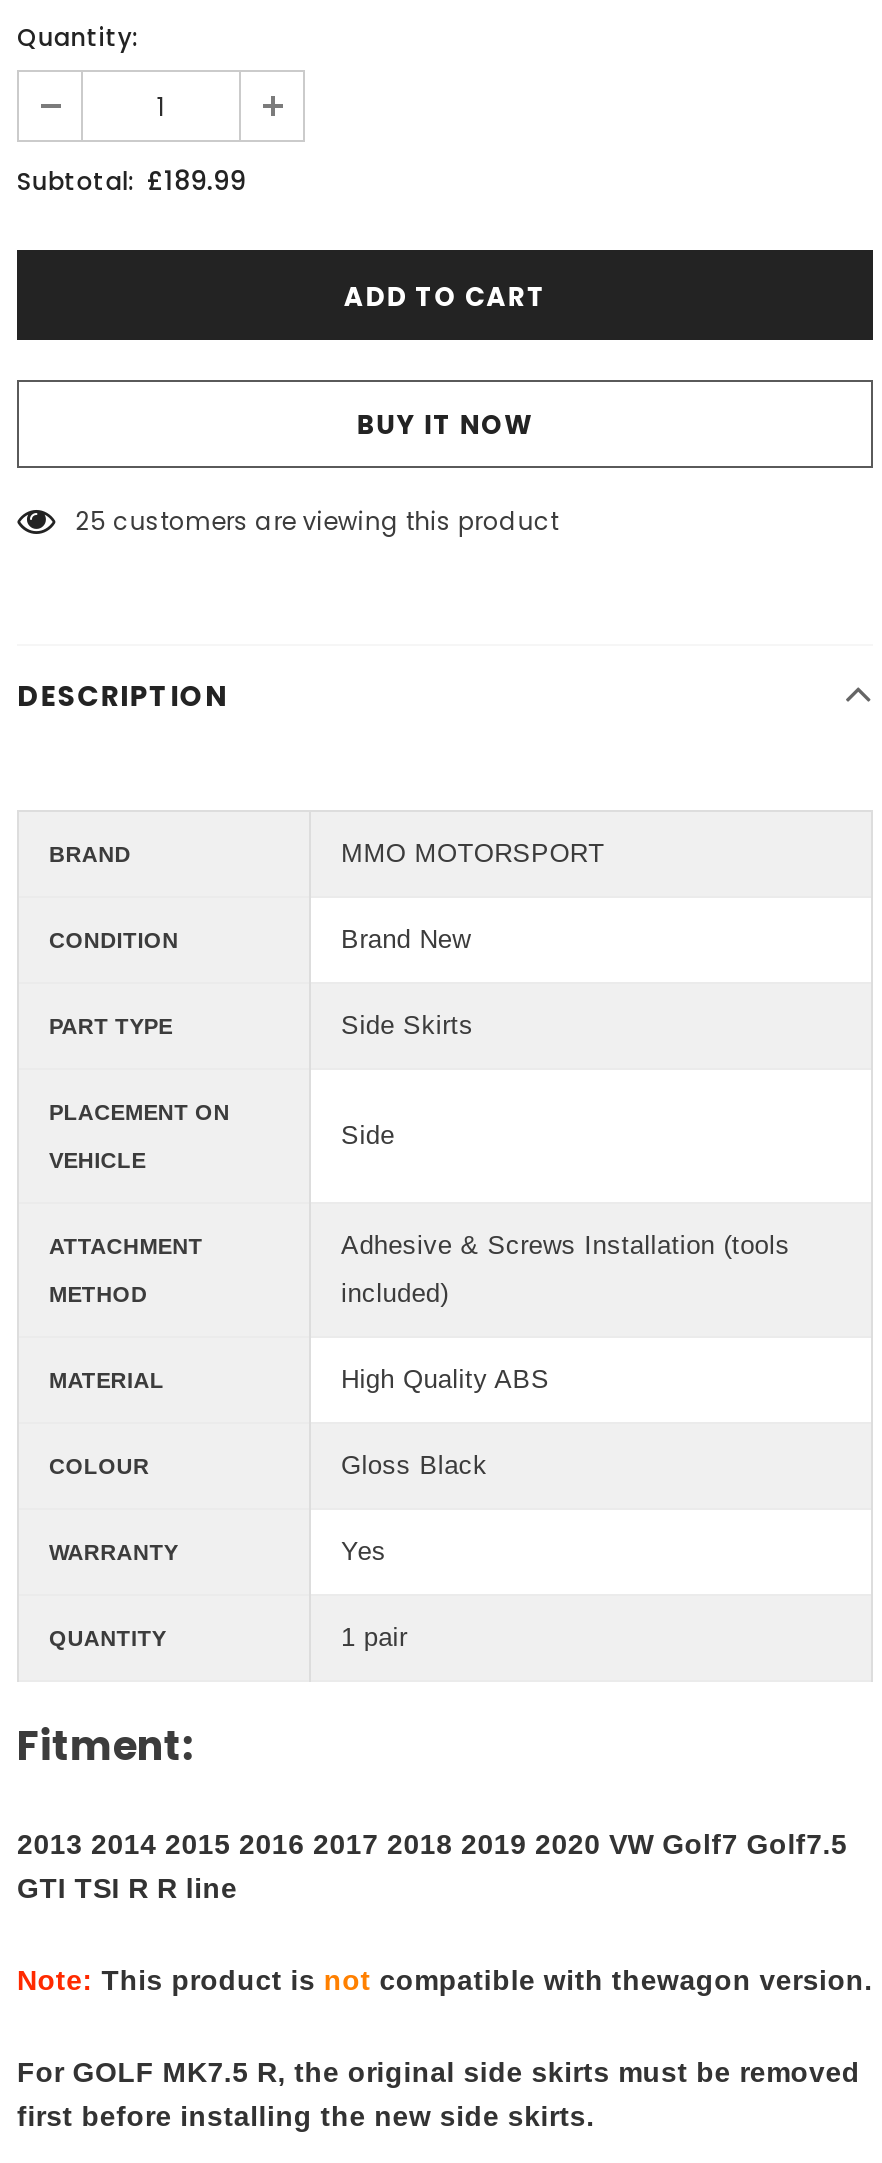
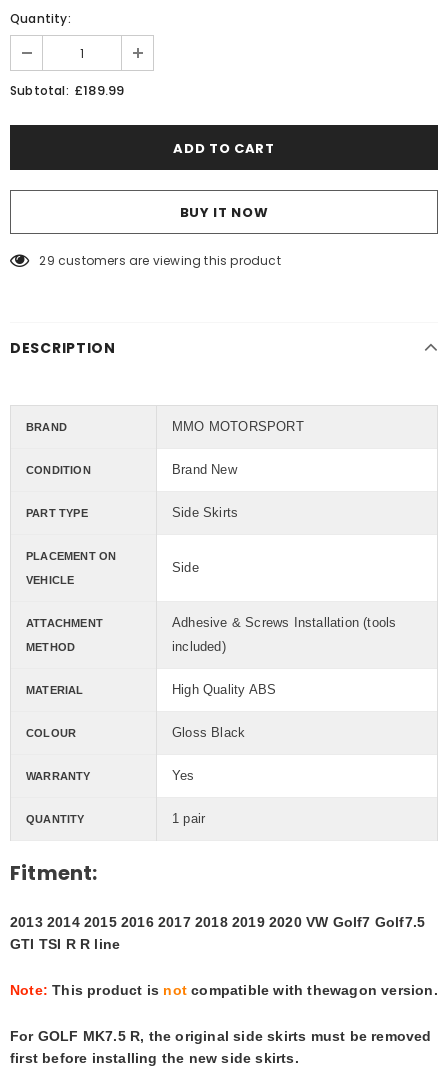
[76,504,559,538] 25 customers are viewing this product -> [39,252,281,269] 29 customers are viewing this product

